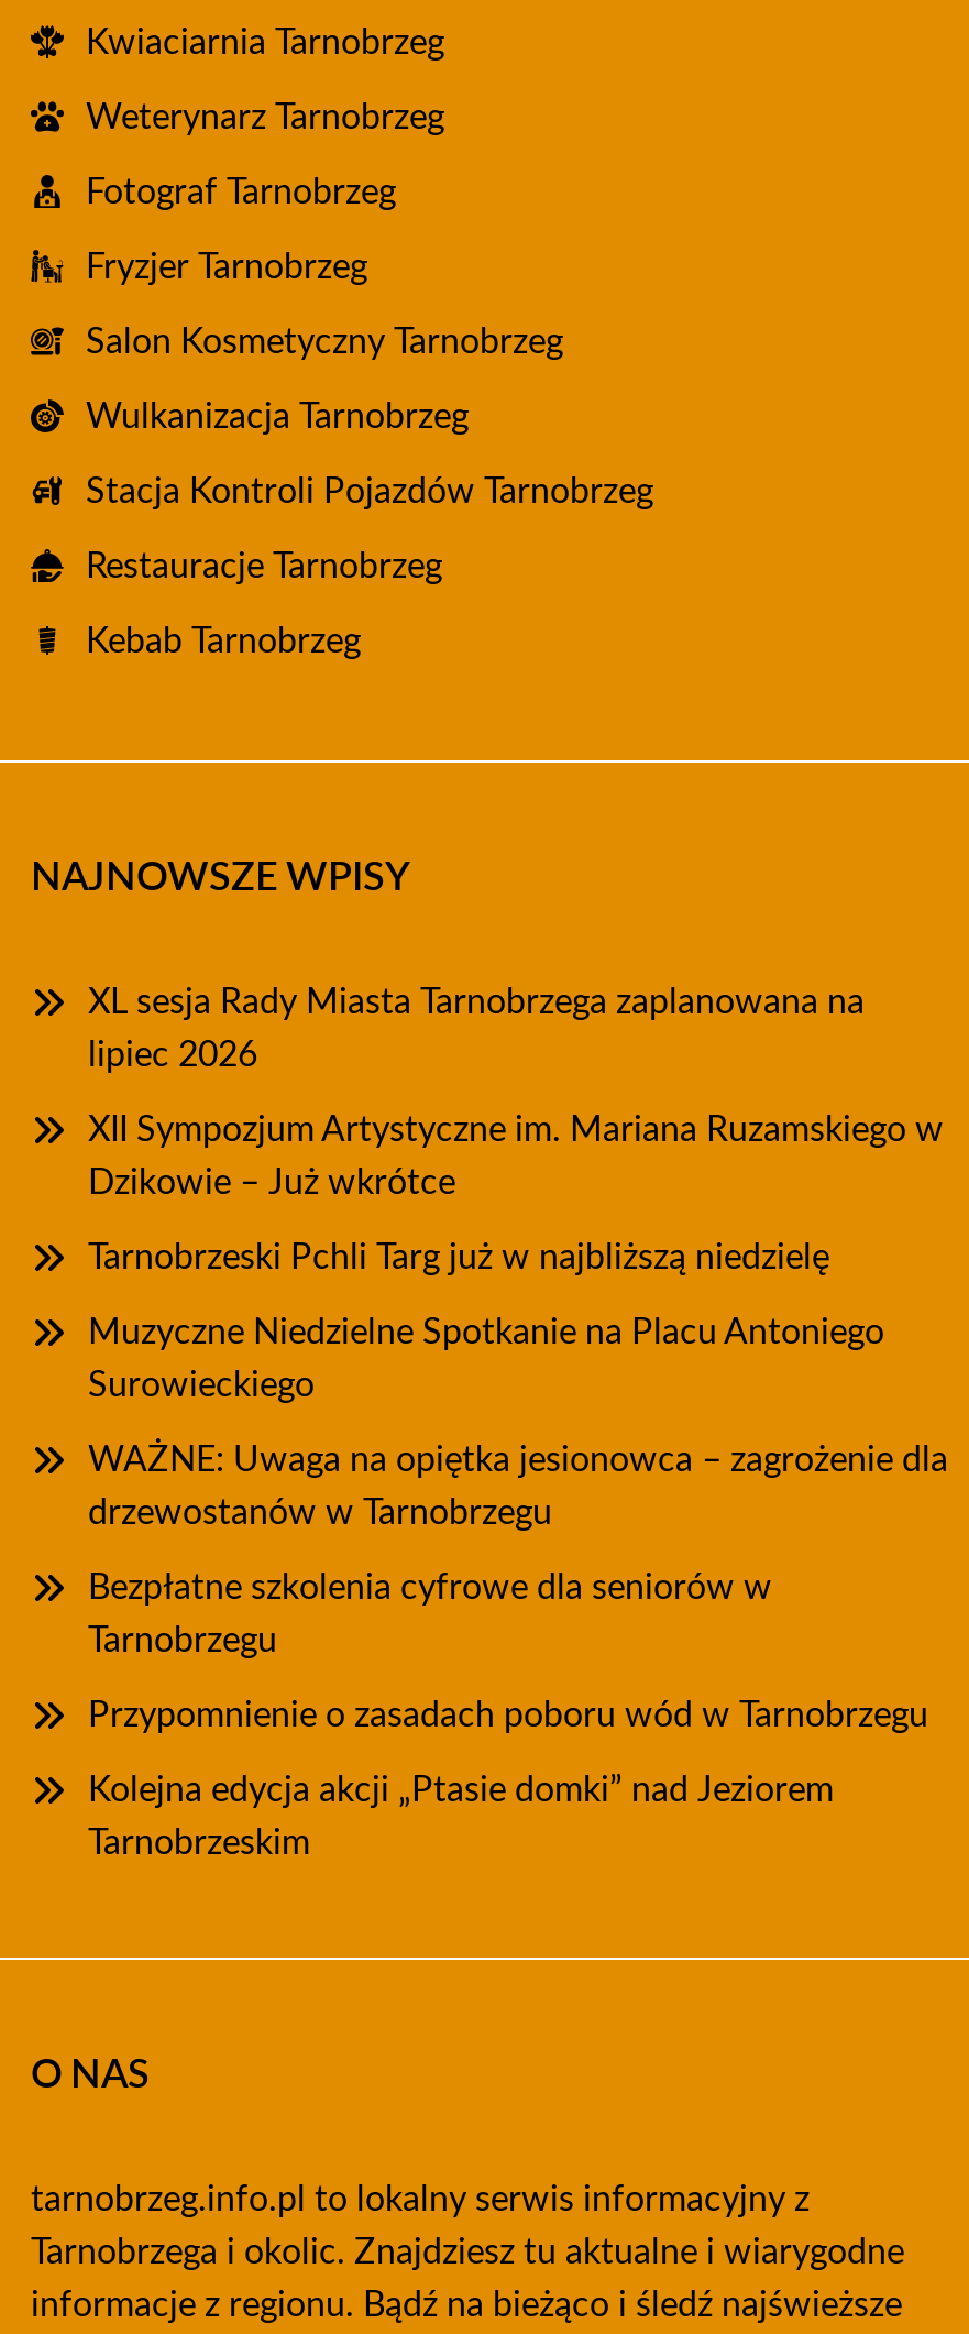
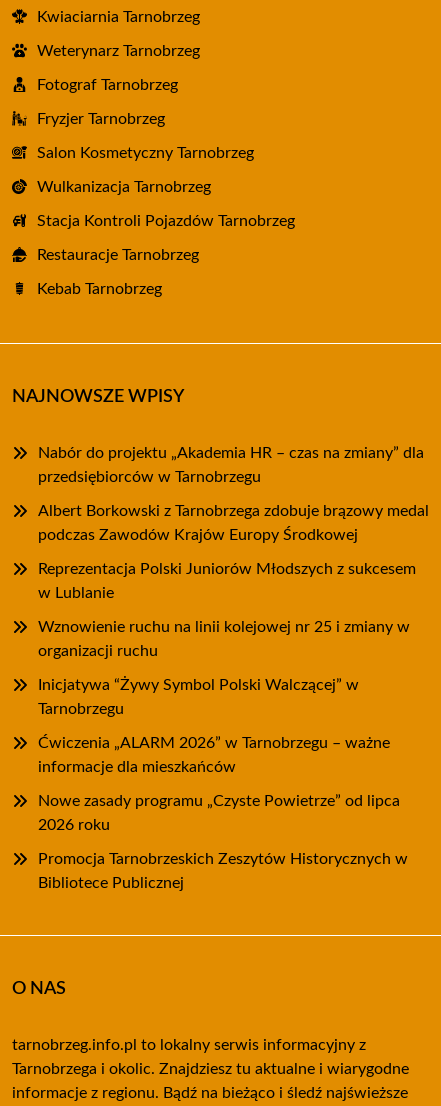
[88,985,948,1606] XL sesja Rady Miasta Tarnobrzega zaplanowana na | lipiec 2026 | XII Sympozjum Artystyczne im. Mariana Ruzamskiego w | Dzikowie – Już wkrótce | Tarnobrzeski Pchli Targ już w najbliższą niedzielę | Muzyczne Niedzielne Spotkanie na Placu Antoniego | Surowieckiego | WAŻNE: Uwaga na opiętka jesionowca – zagrożenie dla | drzewostanów w Tarnobrzegu | Bezpłatne szkolenia cyfrowe dla seniorów w -> [38,445,429,693] Nabór do projektu „Akademia HR – czas na zmiany” dla | przedsiębiorców w Tarnobrzegu | Albert Borkowski z Tarnobrzega zdobuje brązowy medal | podczas Zawodów Krajów Europy Środkowej | Reprezentacja Polski Juniorów Młodszych z sukcesem | w Lublanie | Wznowienie ruchu na linii kolejowej nr 25 i zmiany w | organizacji ruchu | Inicjatywa “Żywy Symbol Polski Walczącej” w
moved [88,1623,277,1658] -> [38,701,124,717]: Tarnobrzegu
[88,1698,928,1861] Przypomnienie o zasadach poboru wód w Tarnobrzegu | Kolejna edycja akcji „Ptasie domki” nad Jeziorem | Tarnobrzeskim -> [38,735,408,891] Ćwiczenia „ALARM 2026” w Tarnobrzegu – ważne | informacje dla mieszkańców | Nowe zasady programu „Czyste Powietrze” od lipca | 2026 roku | Promocja Tarnobrzeskich Zeszytów Historycznych w | Bibliotece Publicznej

